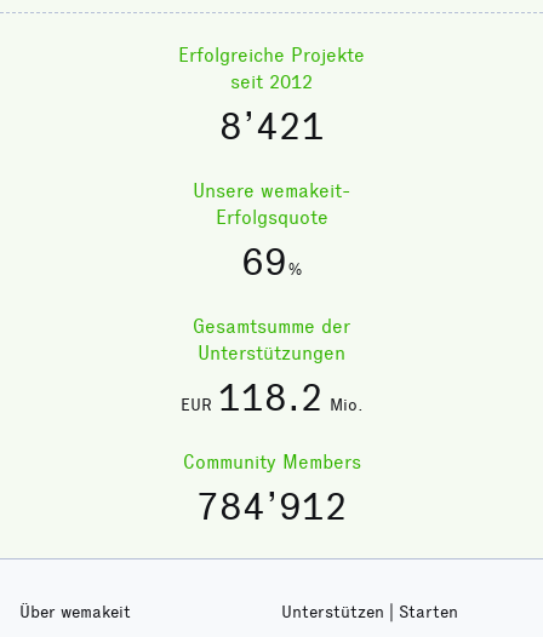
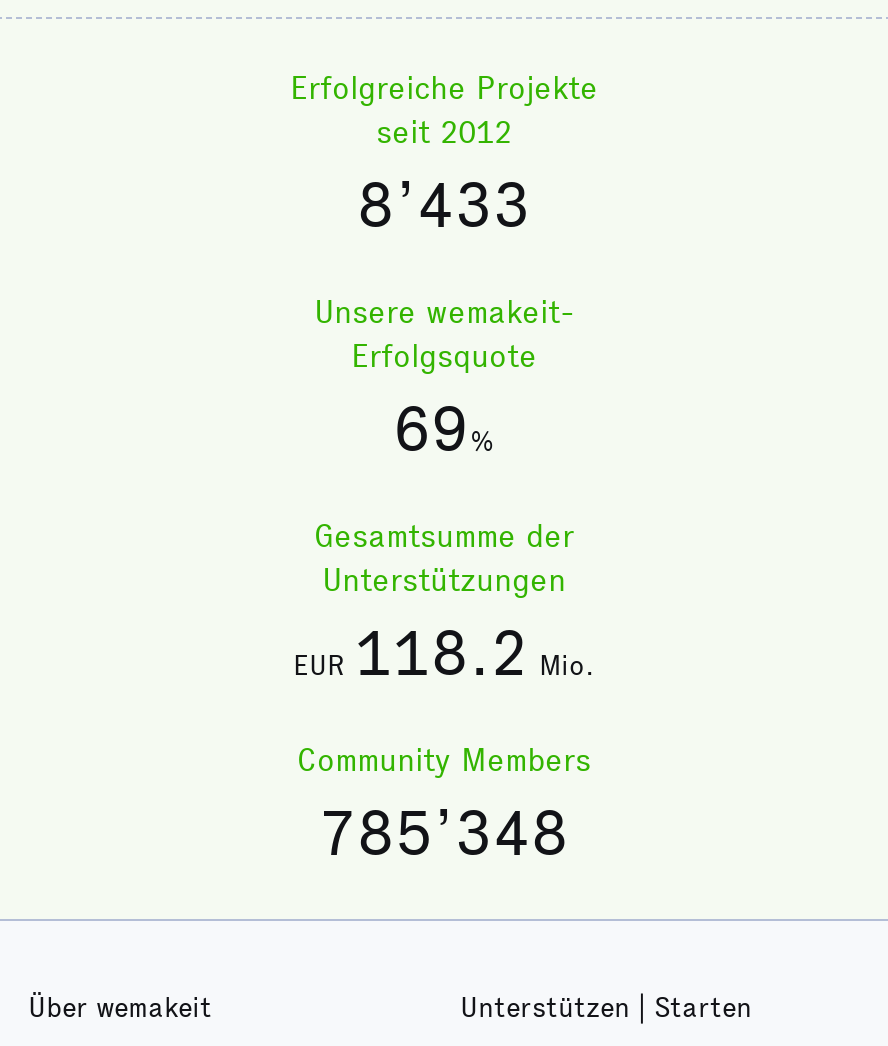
[219,103,324,150] 8’421 -> [357,167,531,245] 8’433
[196,483,347,531] 784’912 -> [319,795,569,873] 785’348

